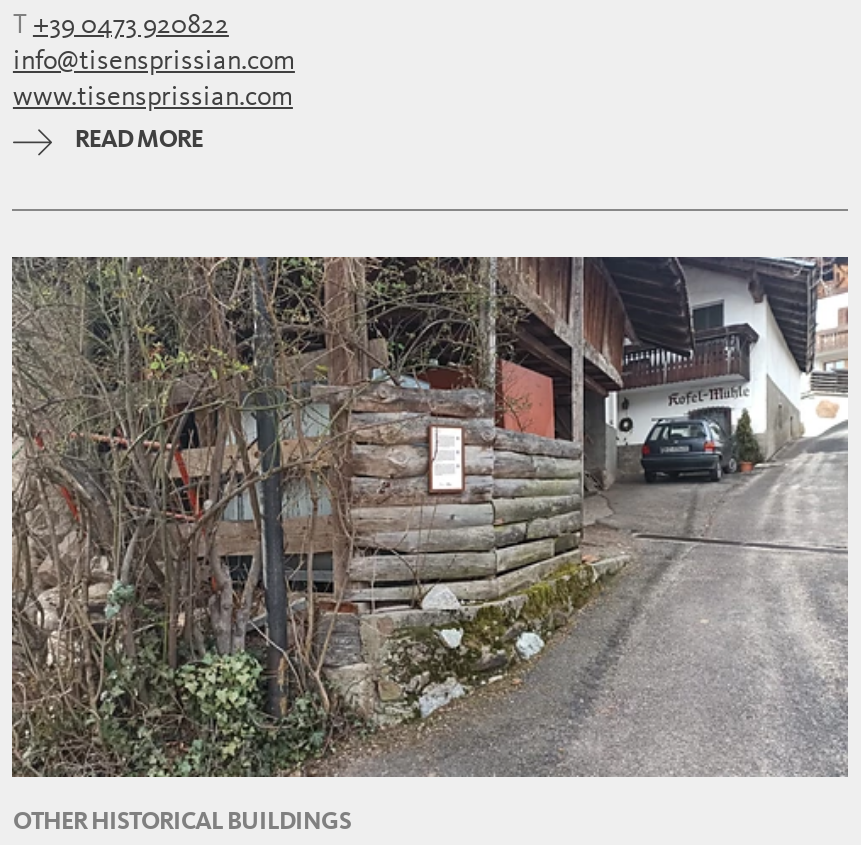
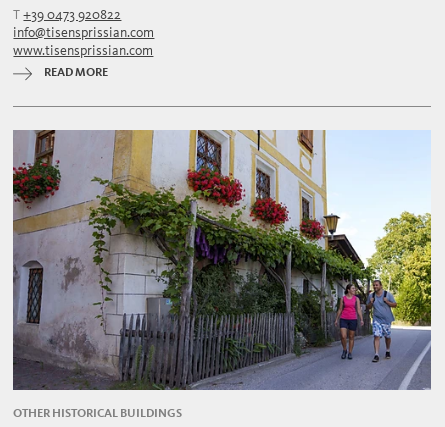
[10,254,850,778] [image] -> [13,130,432,390] [image]

